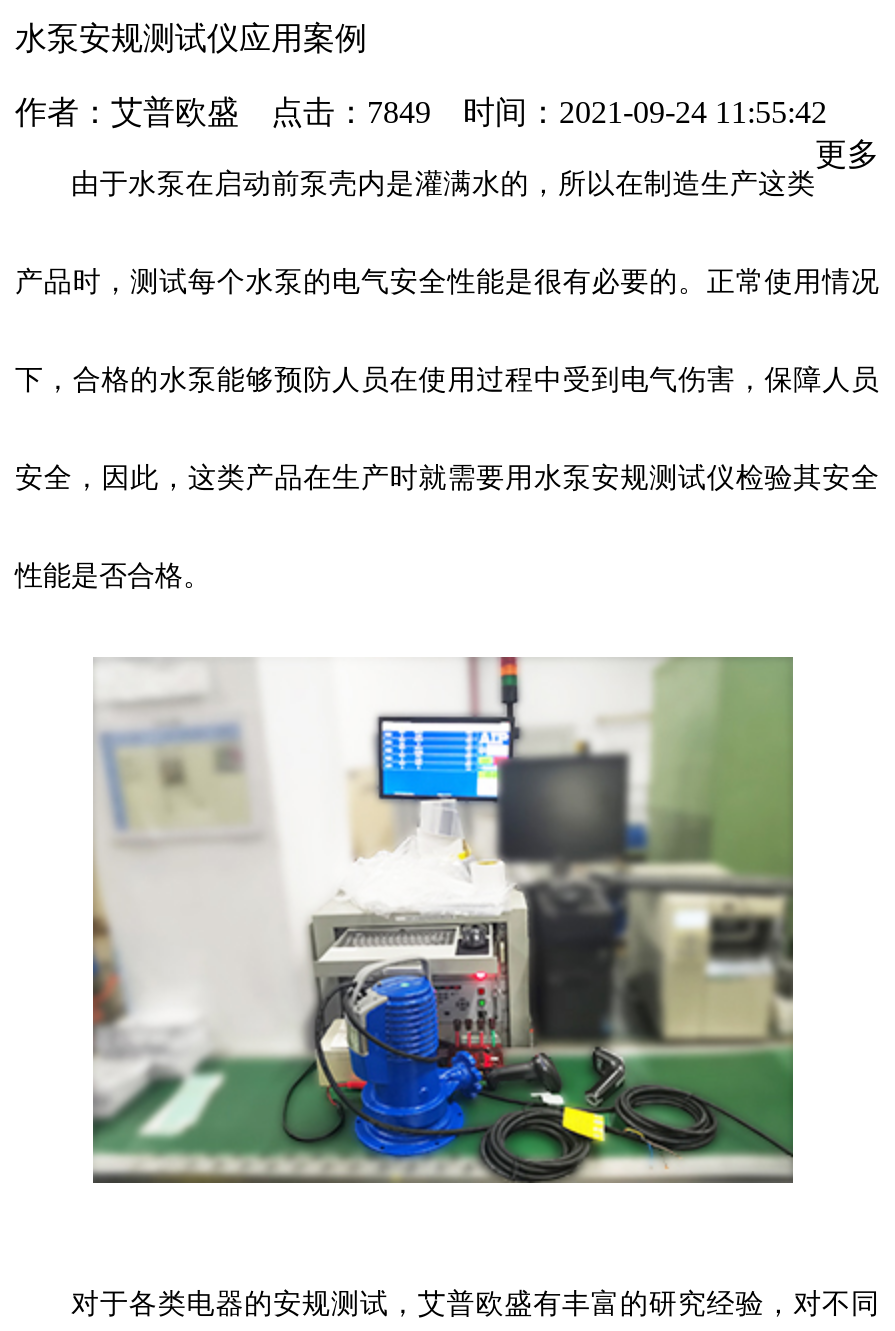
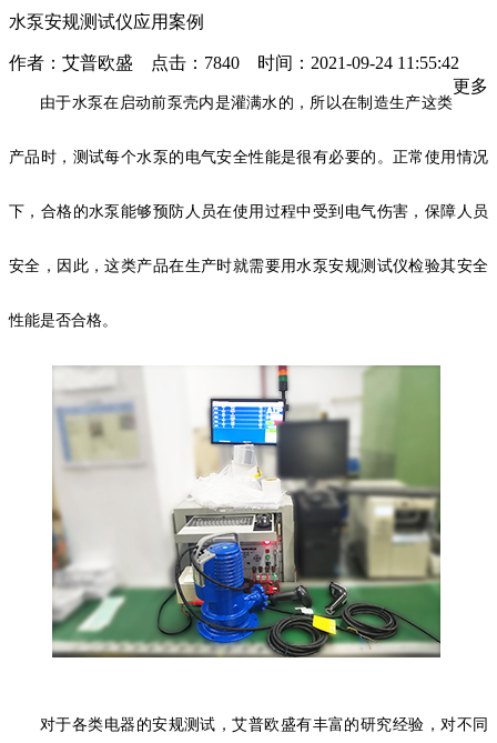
[15,95,827,129] 作者：艾普欧盛 点击：7849 时间：2021-09-24 11:55:42 -> [9,53,459,72] 作者：艾普欧盛 点击：7840 时间：2021-09-24 11:55:42

